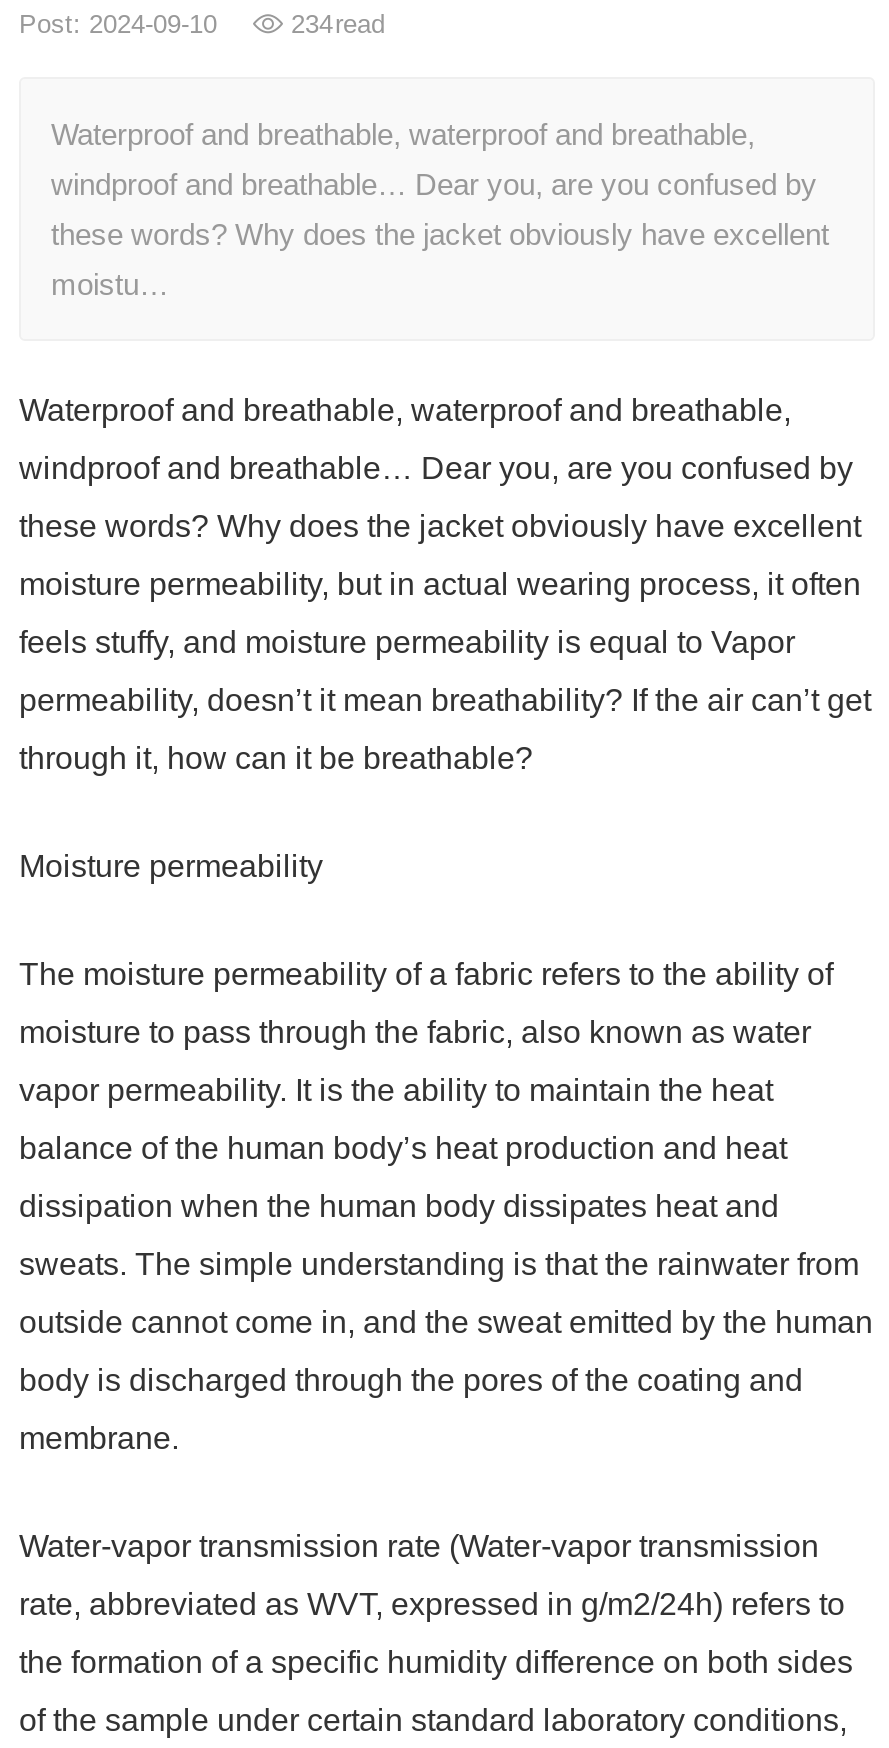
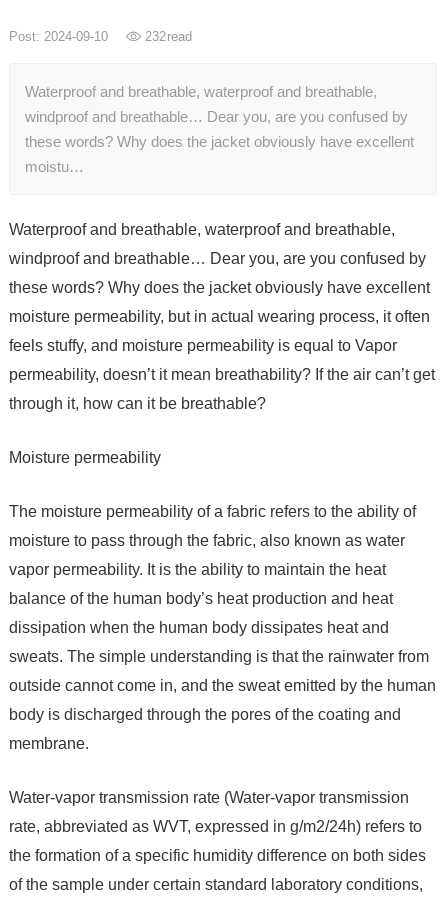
[19,9,385,39] Post: 2024-09-10 234read -> [9,29,192,44] Post: 2024-09-10 232read

